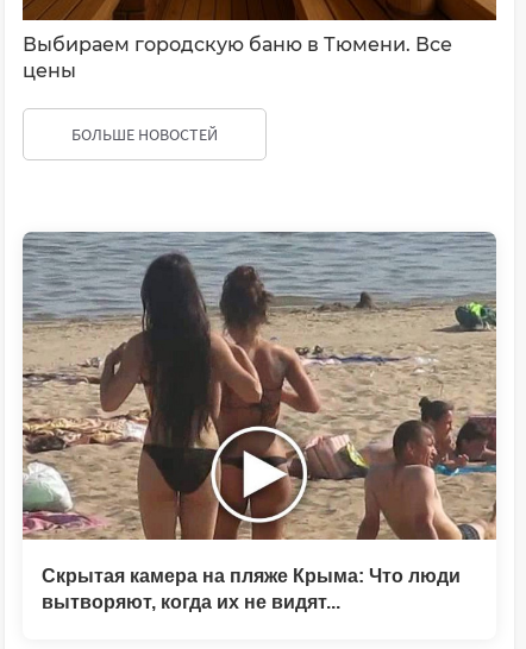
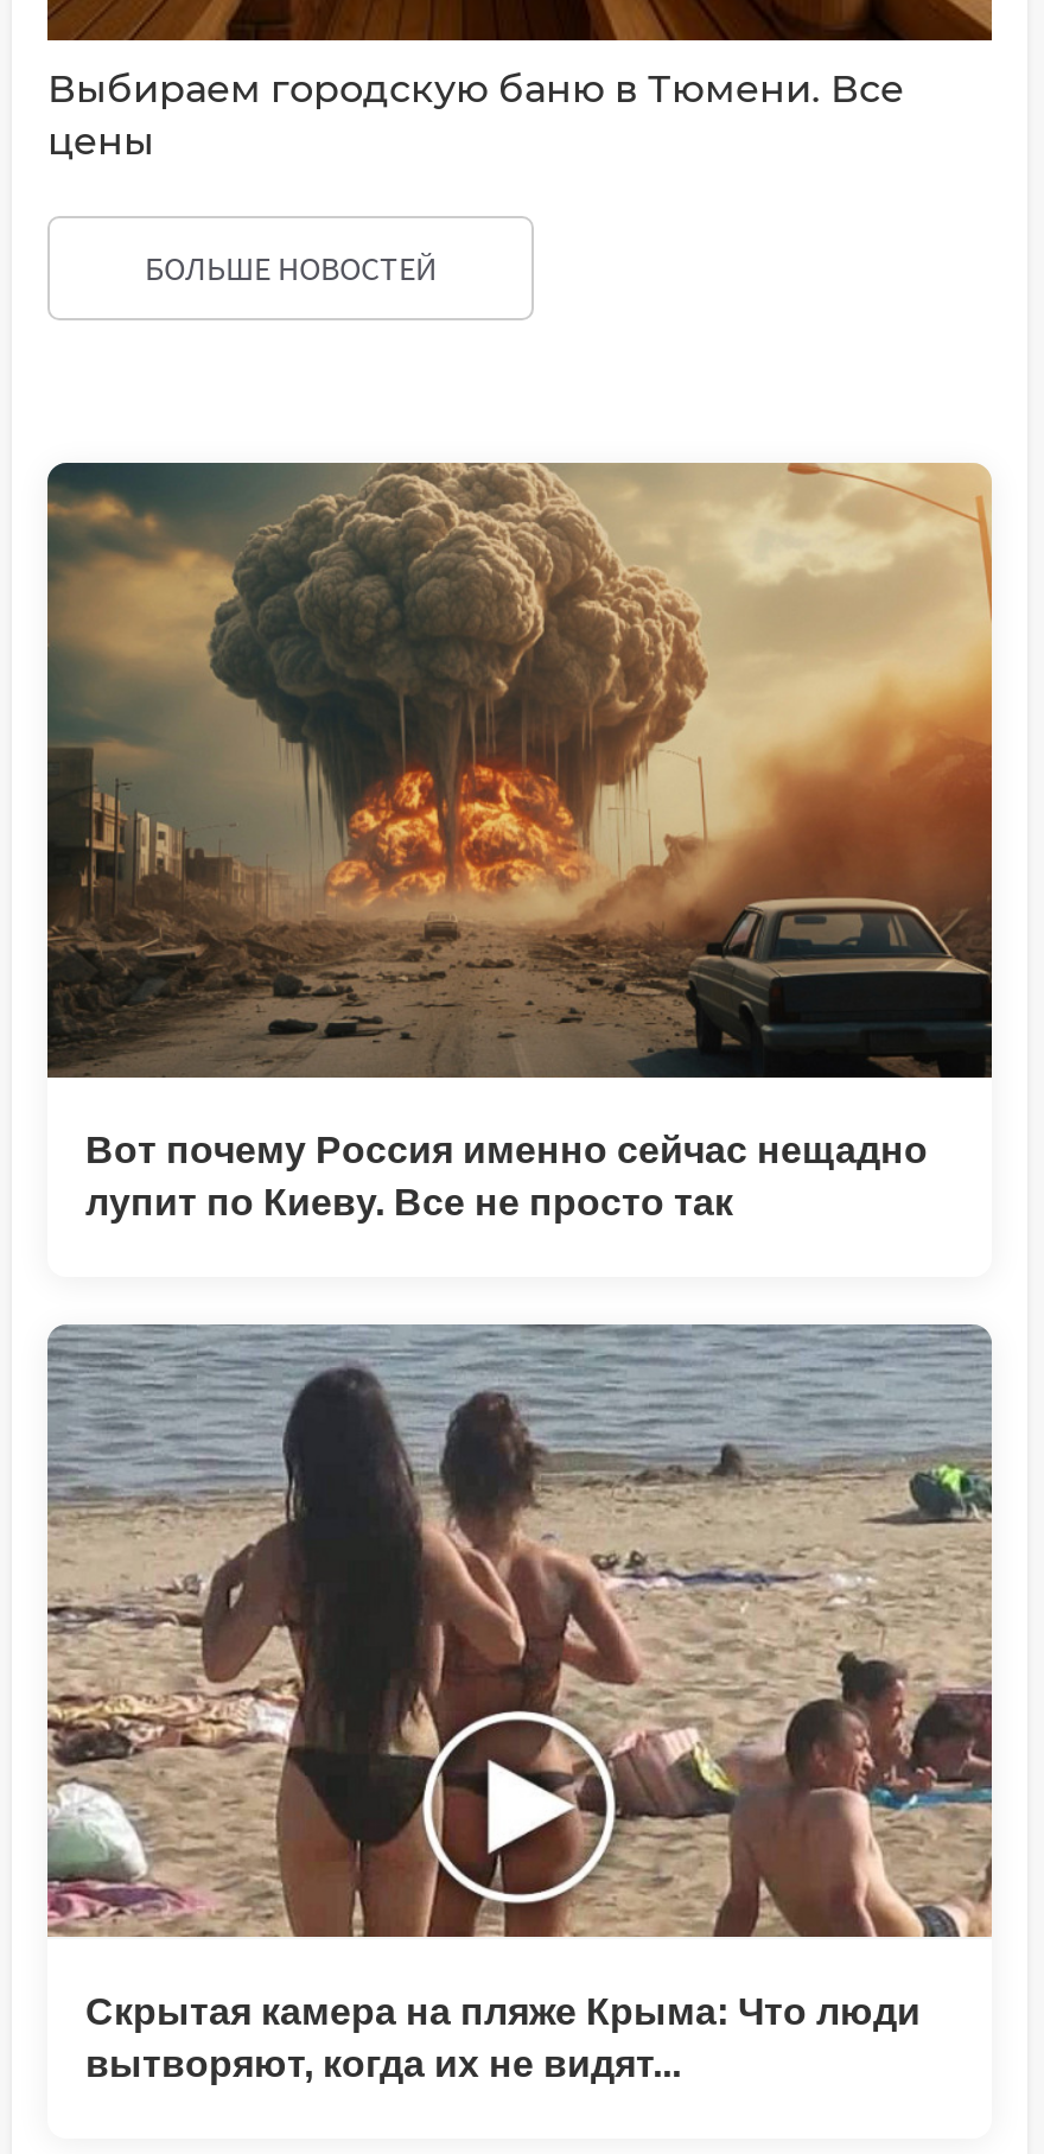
none -> [45,460,994,1222] [image] | Вот почему Россия именно сейчас нещадно | лупит по Киеву. Все не просто так

